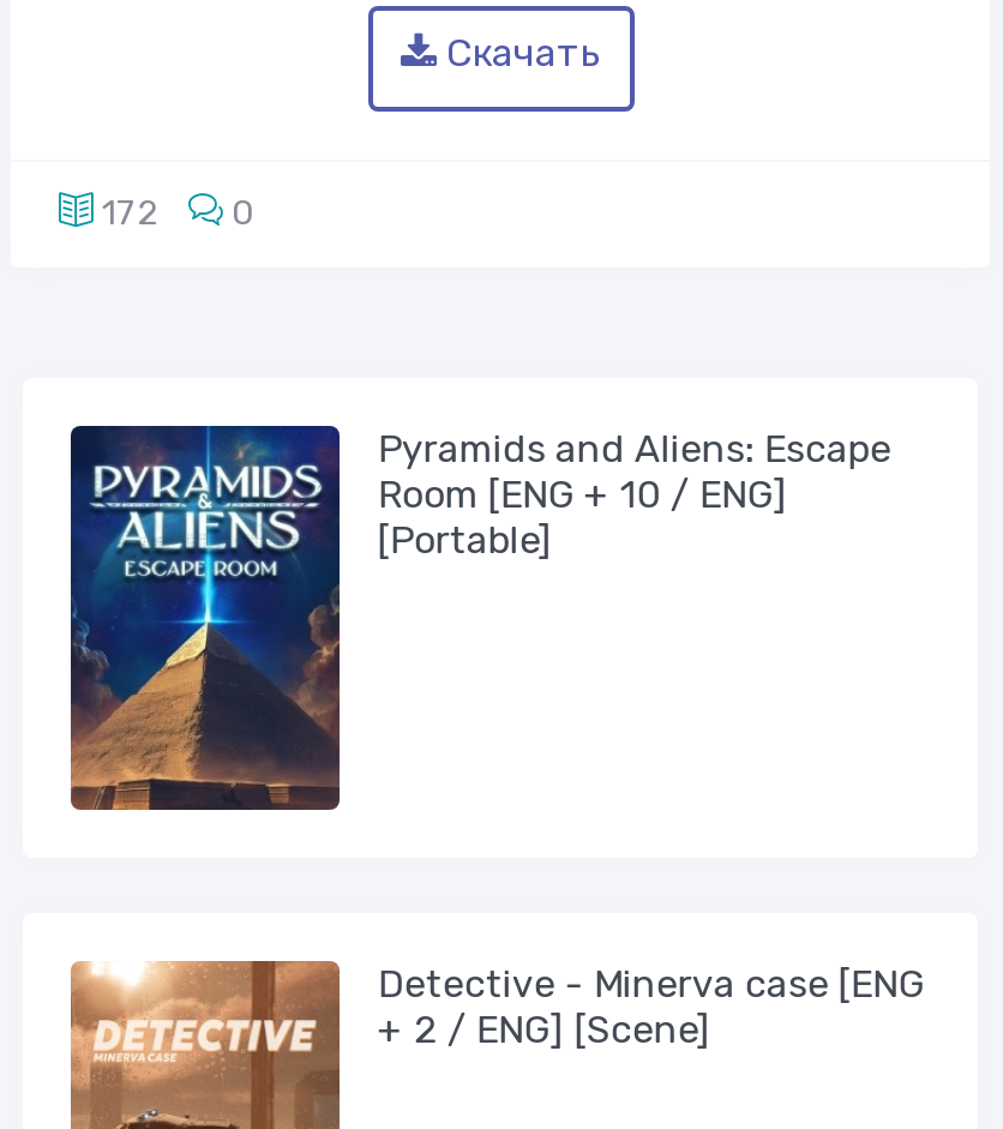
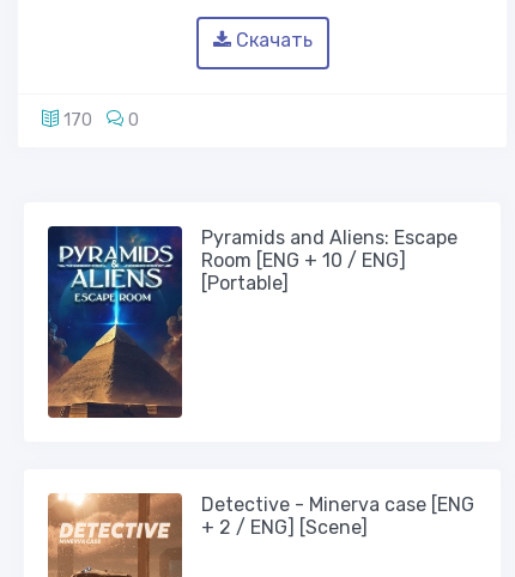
[92,193,253,234] 172 0 -> [59,110,139,130] 170 0

